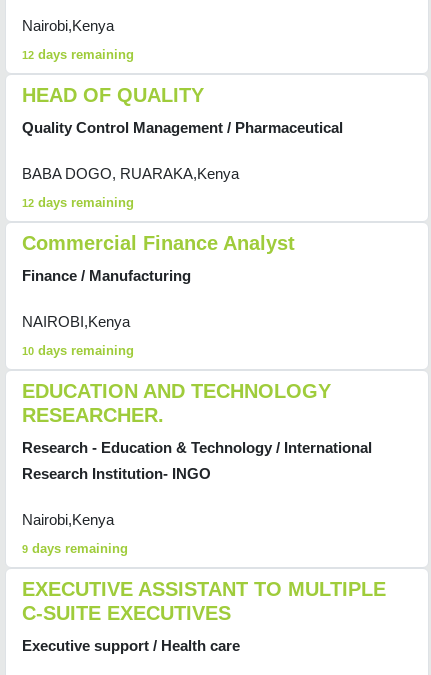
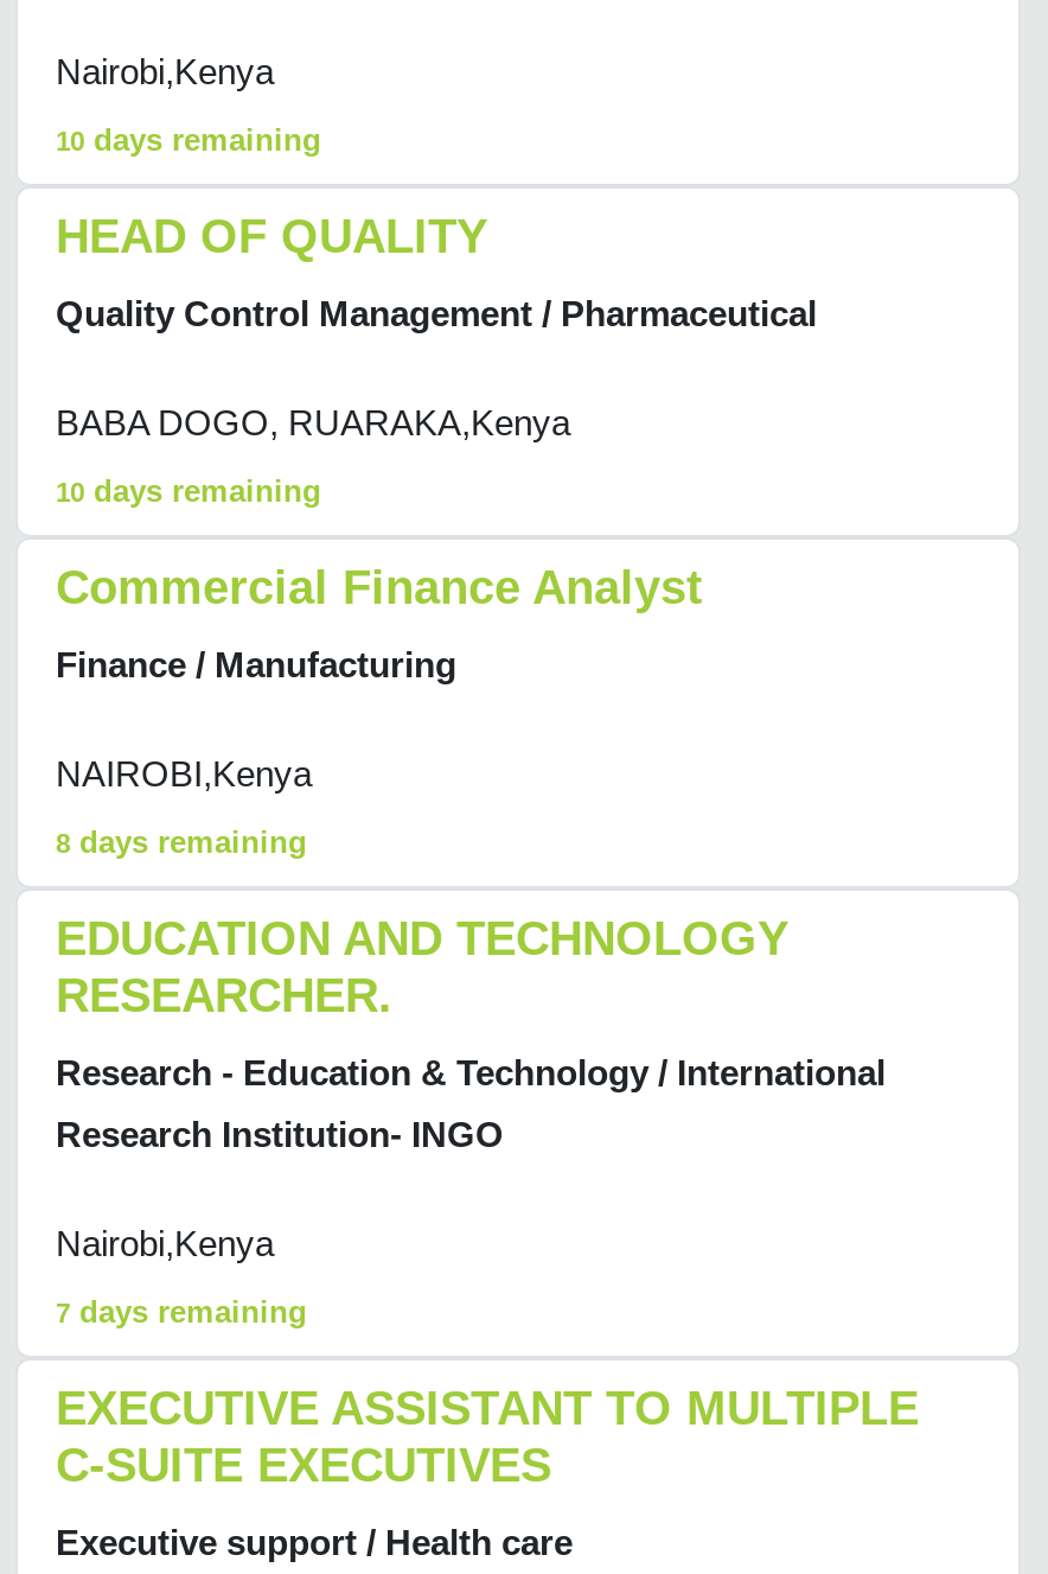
[22,46,134,61] 12 days remaining -> [56,121,321,157] 10 days remaining
[22,194,134,209] 12 days remaining -> [56,472,321,508] 10 days remaining
[22,342,134,357] 10 days remaining -> [56,823,307,859] 8 days remaining
[22,540,128,555] 9 days remaining -> [56,1293,307,1328] 7 days remaining

